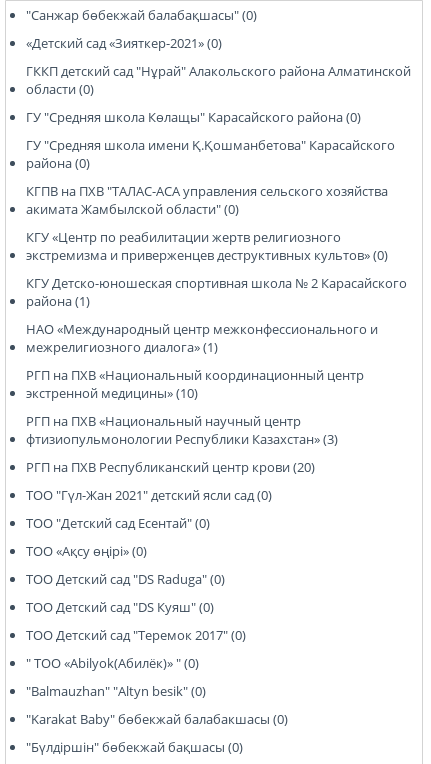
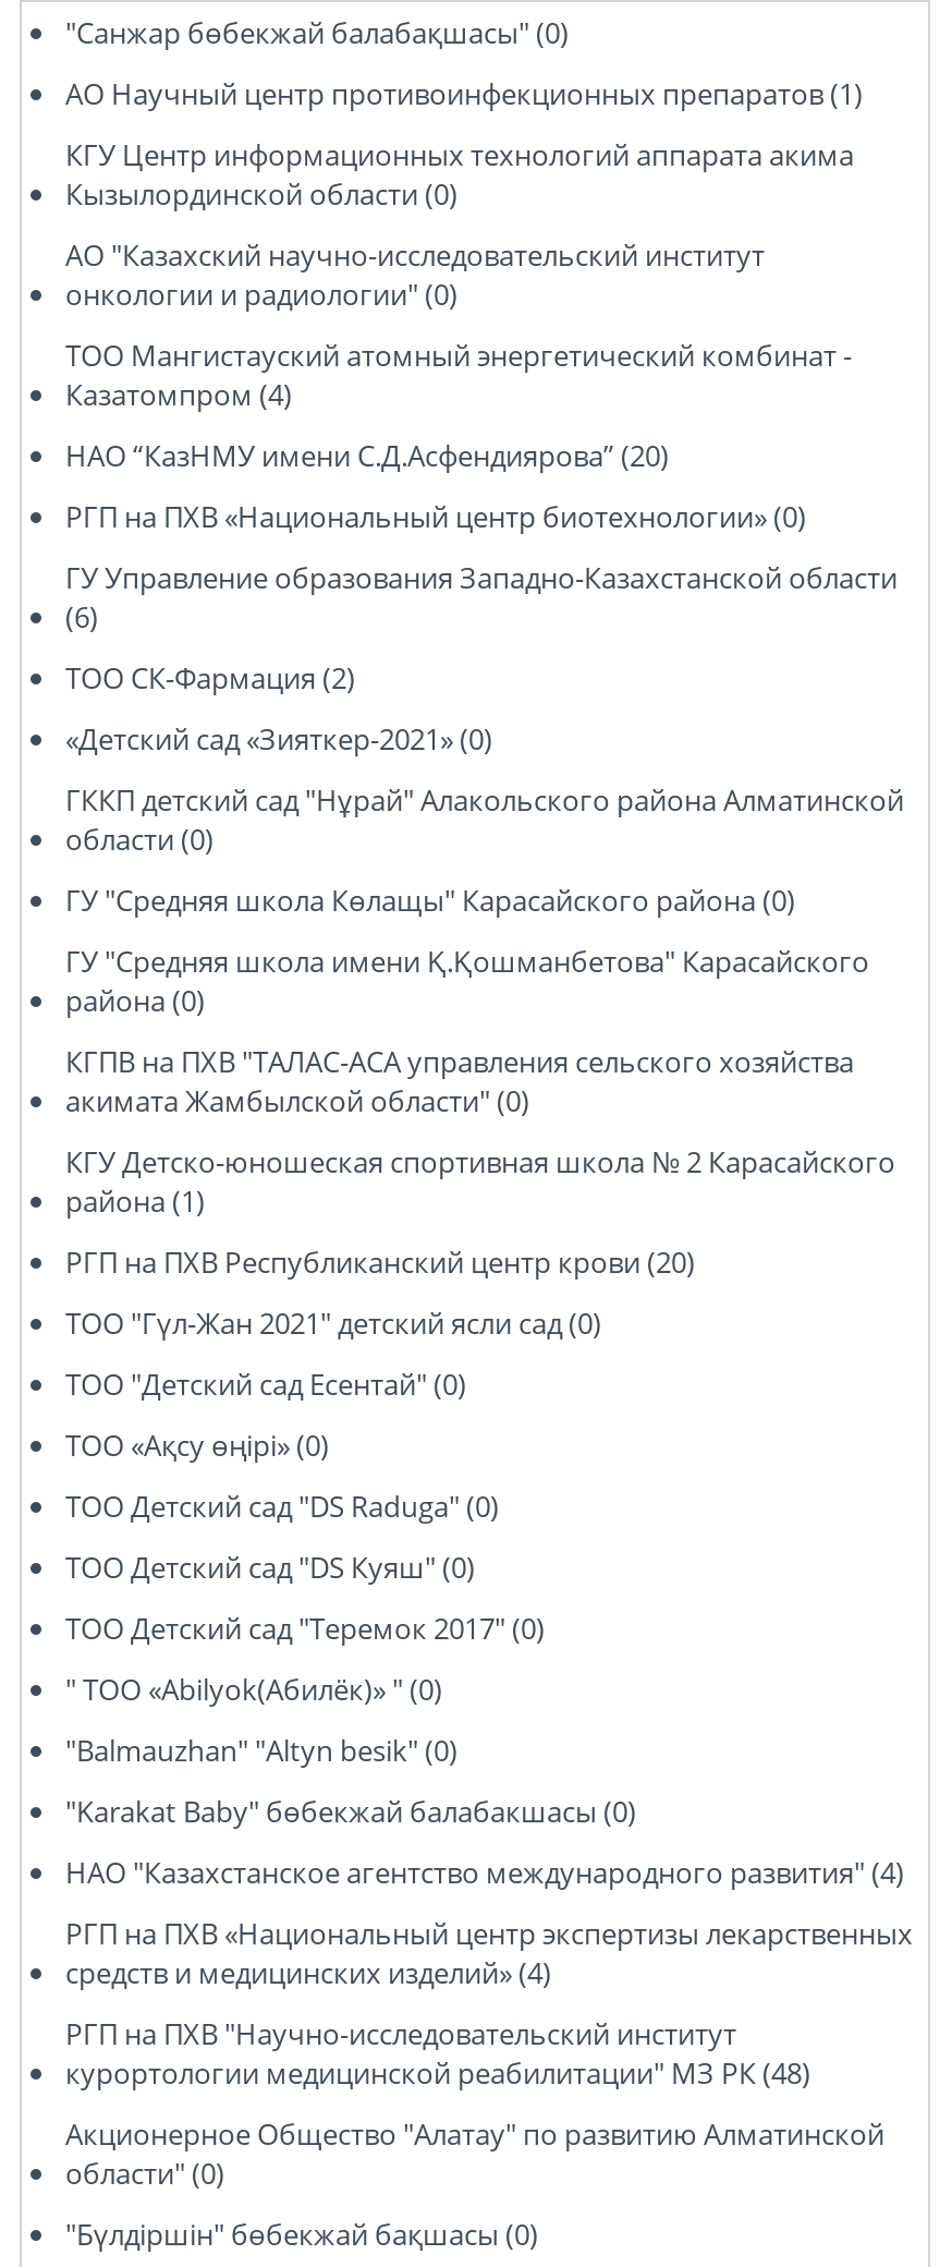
none -> [65,75,898,698] АО Научный центр противоинфекционных препаратов (1) | КГУ Центр информационных технологий аппарата акима | Кызылординской области (0) | АО "Казахский научно-исследовательский институт | онкологии и радиологии" (0) | ТОО Мангистауский атомный энергетический комбинат - | Казатомпром (4) | НАО “КазНМУ имени С.Д.Асфендиярова” (20) | РГП на ПХВ «Национальный центр биотехнологии» (0) | ГУ Управление образования Западно-Казахстанской области | (6) | ТОО СК-Фармация (2)
moved [26,34,411,218] -> [65,720,904,1121]: «Детский сад «Зияткер-2021» (0) | ГККП детский сад "Нұрай" Алакольского района Алматинской | области (0) | ГУ "Средняя школа Көлащы" Карасайского района (0) | ГУ "Средняя школа имени Қ.Қошманбетова" Карасайского | района (0) | КГПВ на ПХВ "ТАЛАС-АСА управления сельского хозяйства | акимата Жамбылской области" (0)
[26,228,388,264] КГУ «Центр по реабилитации жертв религиозного | экстремизма и приверженцев деструктивных культов» (0) -> none
[26,320,378,448] НАО «Международный центр межконфессионального и | межрелигиозного диалога» (1) | РГП на ПХВ «Национальный координационный центр | экстренной медицины» (10) | РГП на ПХВ «Национальный научный центр | фтизиопульмонологии Республики Казахстан» (3) -> none
none -> [65,1853,913,2194] НАО "Казахстанское агентство международного развития" (4) | РГП на ПХВ «Национальный центр экспертизы лекарственных | средств и медицинских изделий» (4) | РГП на ПХВ "Научно-исследовательский институт | курортологии медицинской реабилитации" МЗ РК (48) | Акционерное Общество "Алатау" по развитию Алматинской | области" (0)

